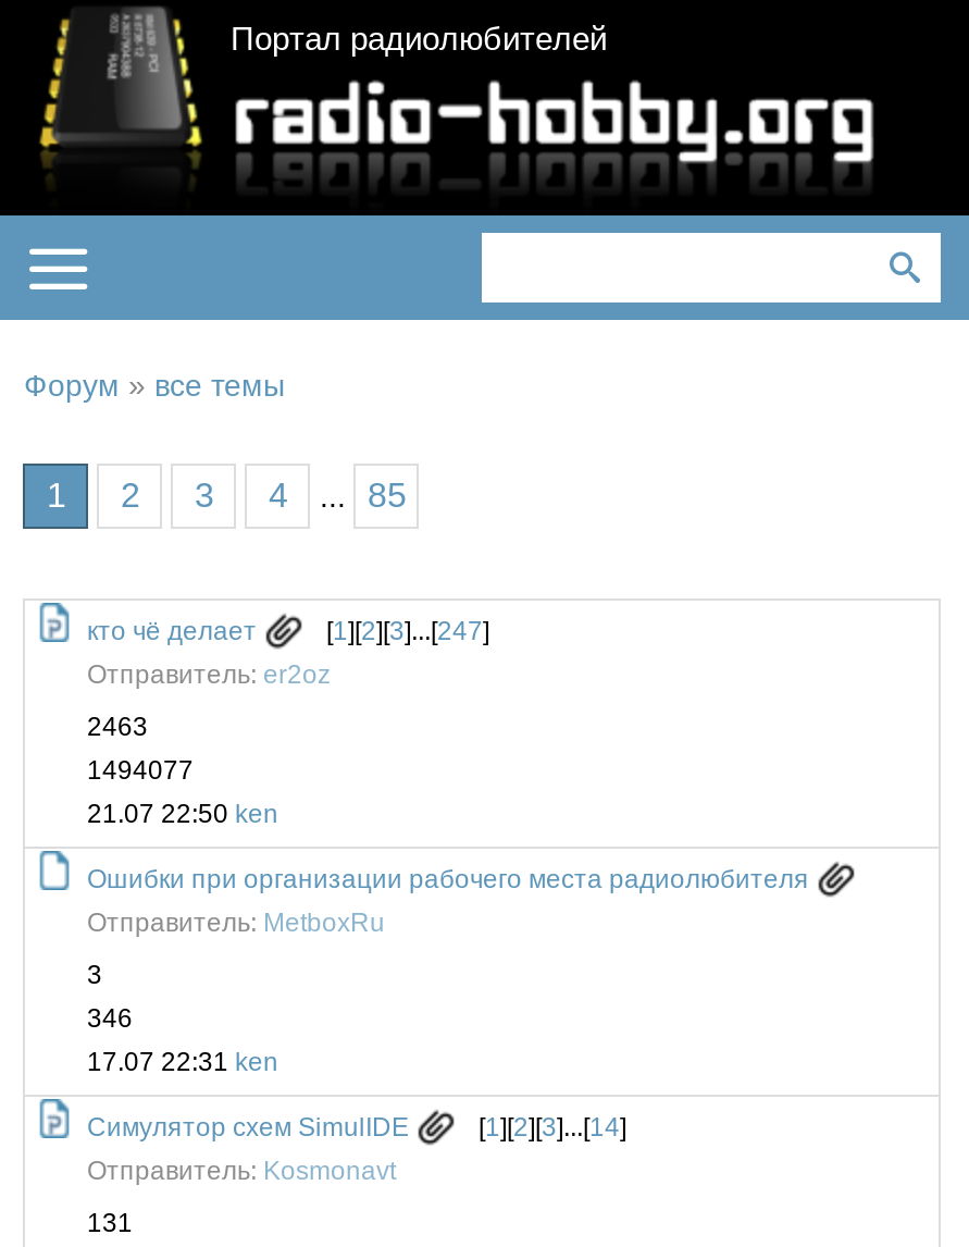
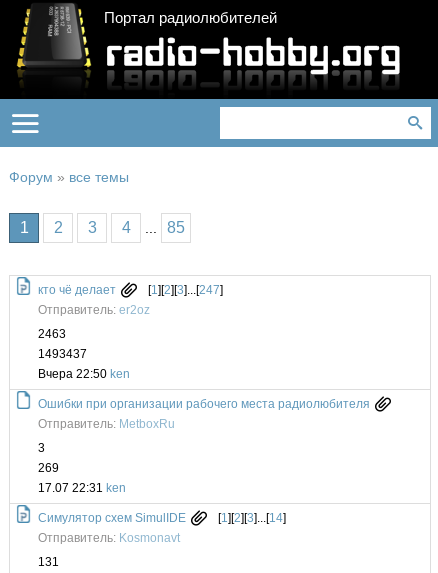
[87,755,193,786] 1494077 -> [38,347,87,361] 1493437
[87,799,278,829] 21.07 22:50 ken -> [38,367,130,381] Вчера 22:50 ken
[87,1003,132,1034] 346 -> [38,461,59,475] 269

